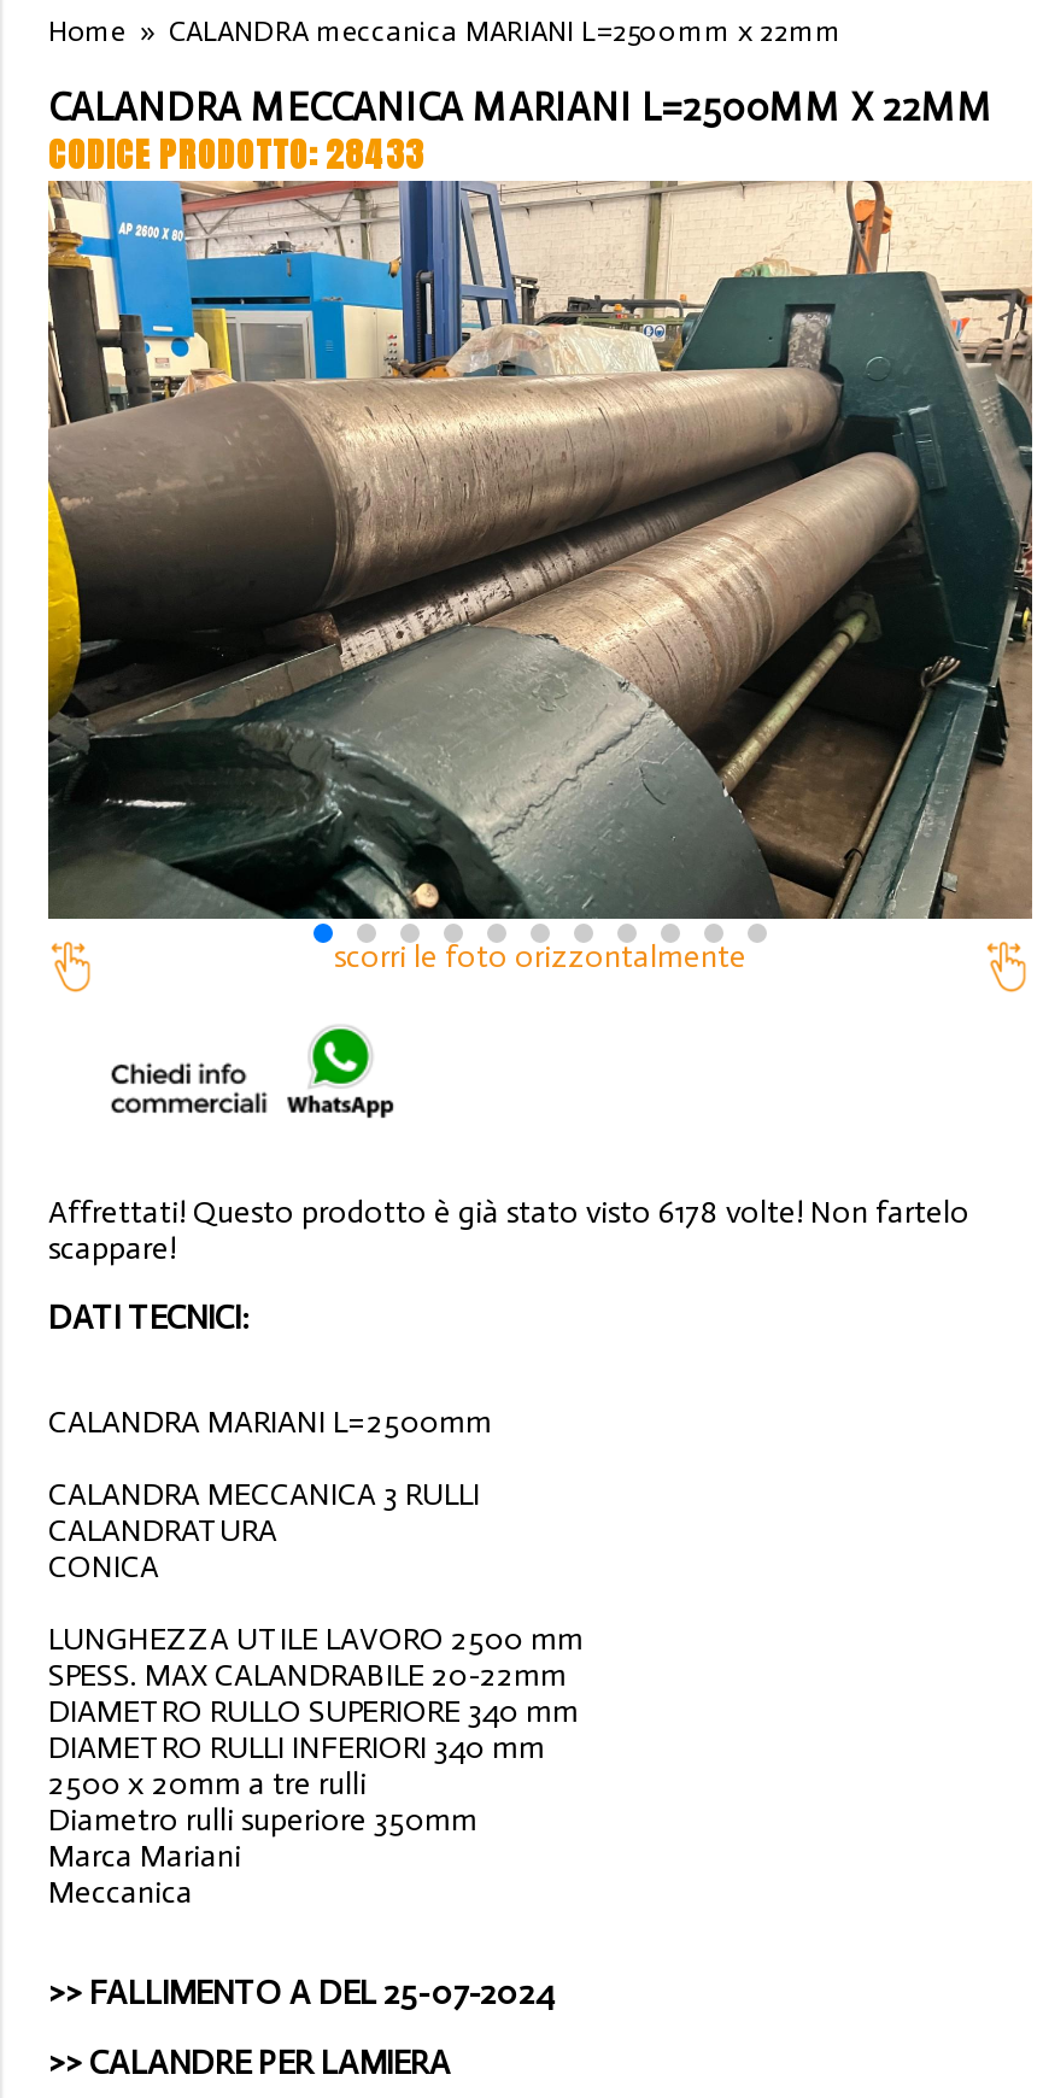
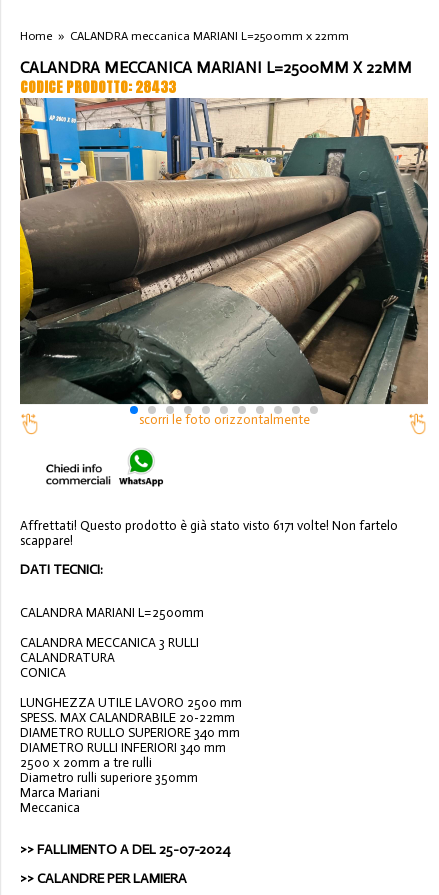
[48,1194,969,1231] Affrettati! Questo prodotto è già stato visto 6178 volte! Non fartelo -> [20,518,398,533] Affrettati! Questo prodotto è già stato visto 6171 volte! Non fartelo

